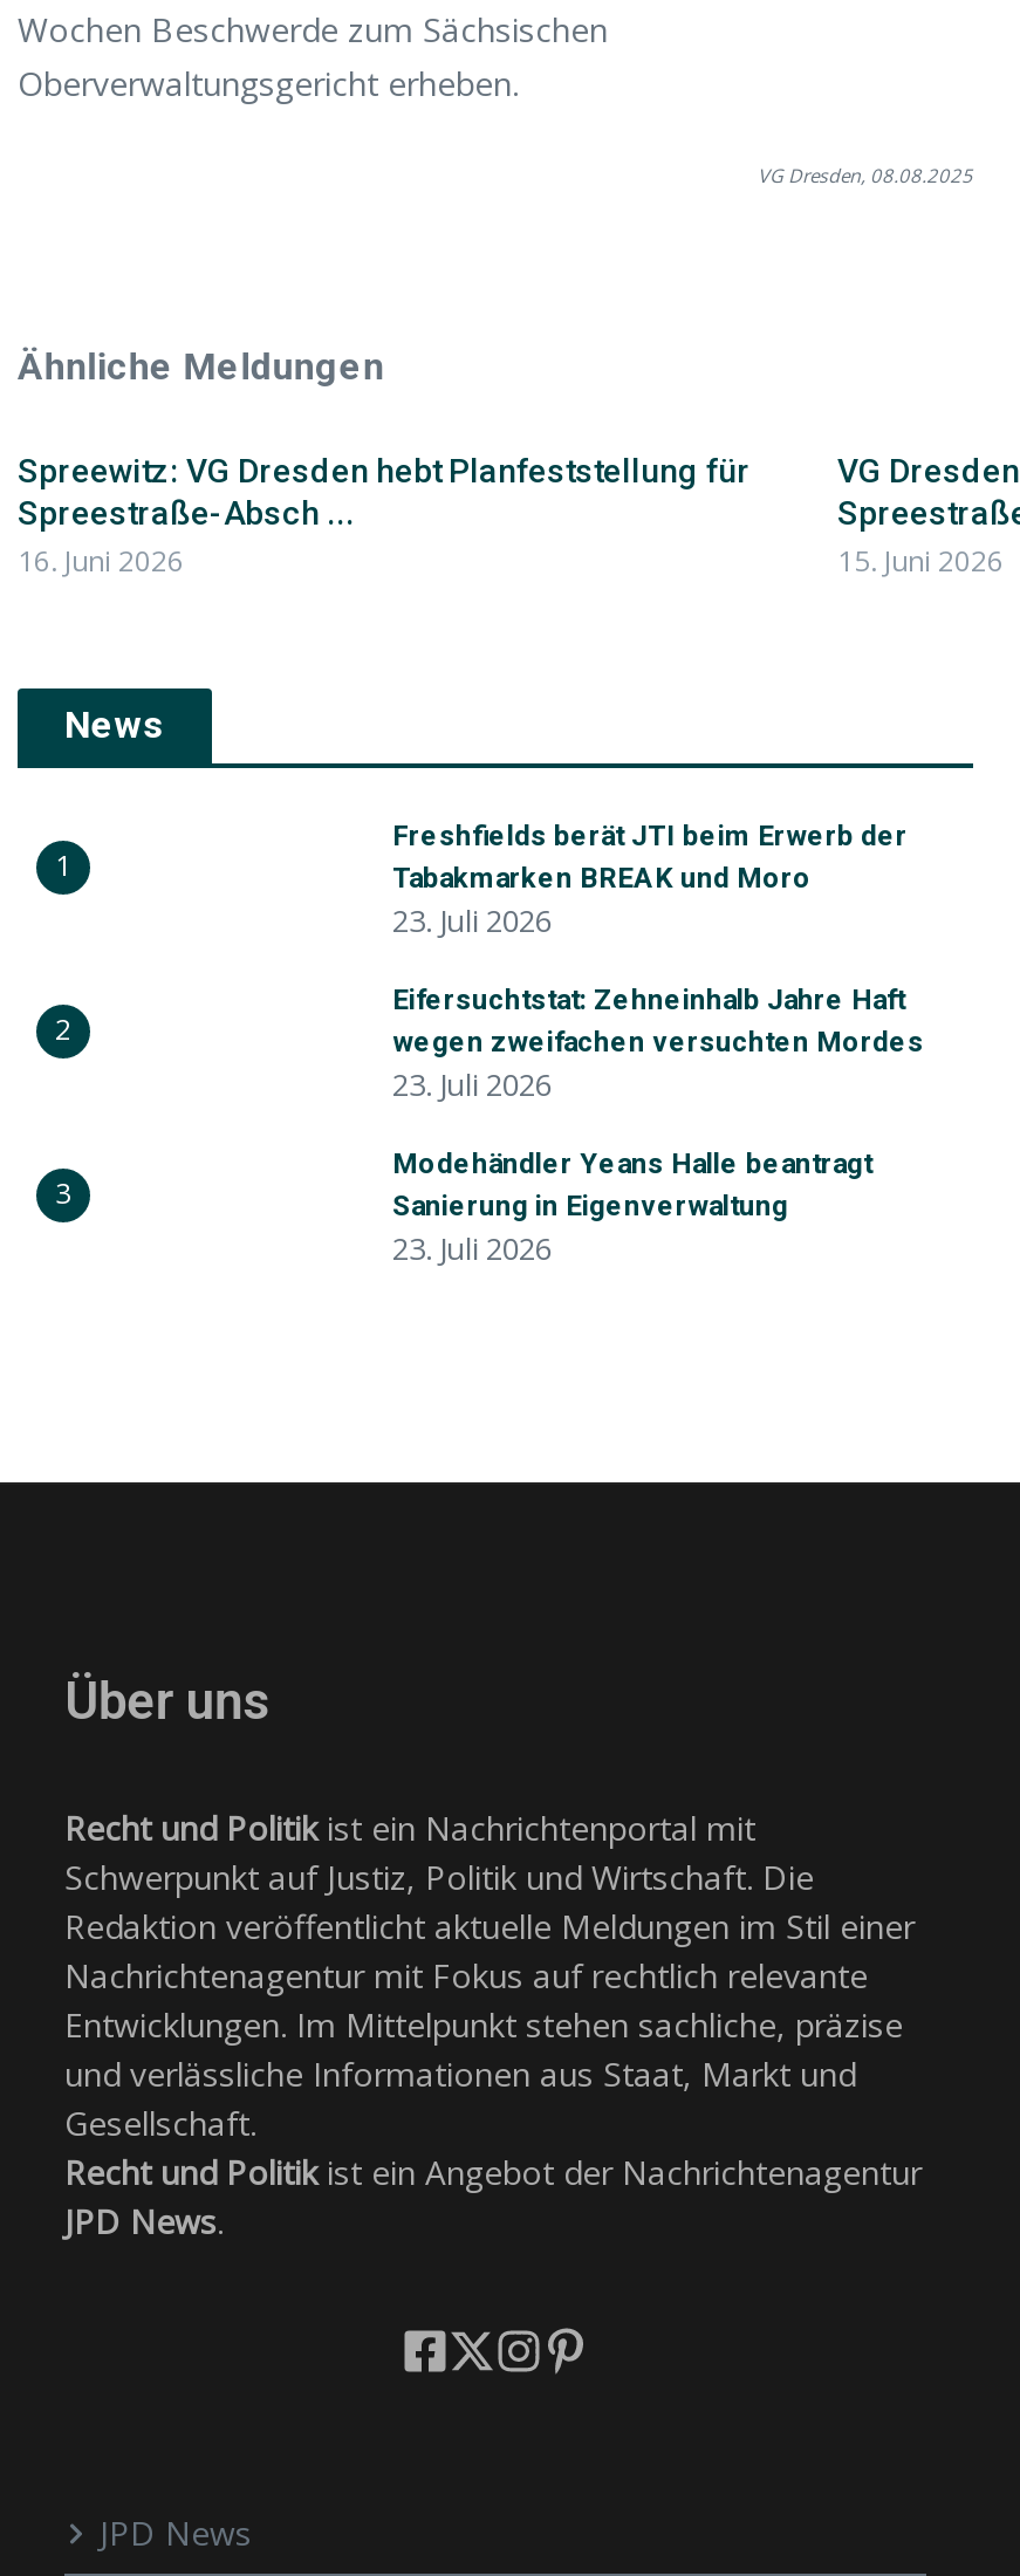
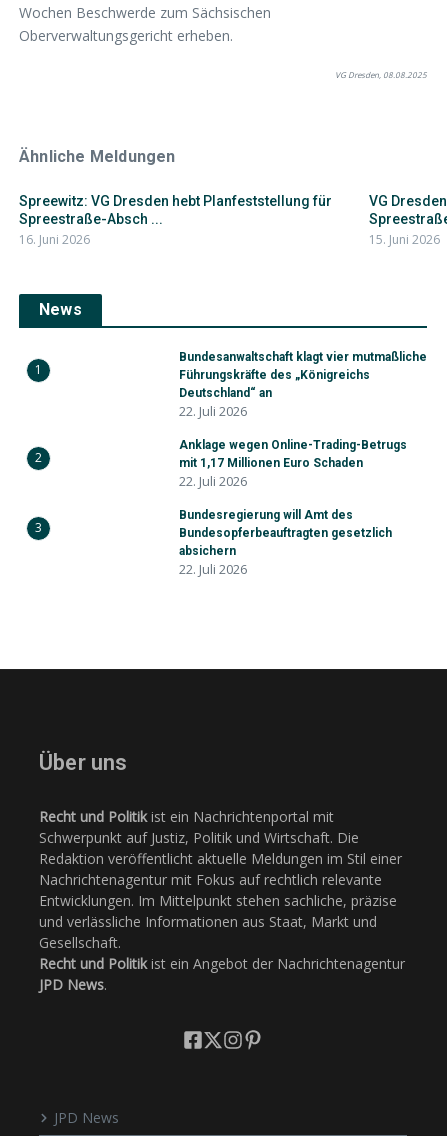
[392,820,908,941] Freshfields berät JTI beim Erwerb der | Tabakmarken BREAK und Moro | 23. Juli 2026 -> [179,350,427,420] Bundesanwaltschaft klagt vier mutmaßliche | Führungskräfte des „Königreichs | Deutschland“ an | 22. Juli 2026
[392,984,924,1105] Eifersuchtstat: Zehneinhalb Jahre Haft | wegen zweifachen versuchten Mordes | 23. Juli 2026 -> [179,438,407,490] Anklage wegen Online-Trading-Betrugs | mit 1,17 Millionen Euro Schaden | 22. Juli 2026
[392,1147,872,1269] Modehändler Yeans Halle beantragt | Sanierung in Eigenverwaltung | 23. Juli 2026 -> [179,508,392,578] Bundesregierung will Amt des | Bundesopferbeauftragten gesetzlich | absichern | 22. Juli 2026

